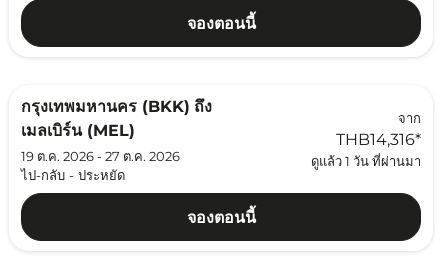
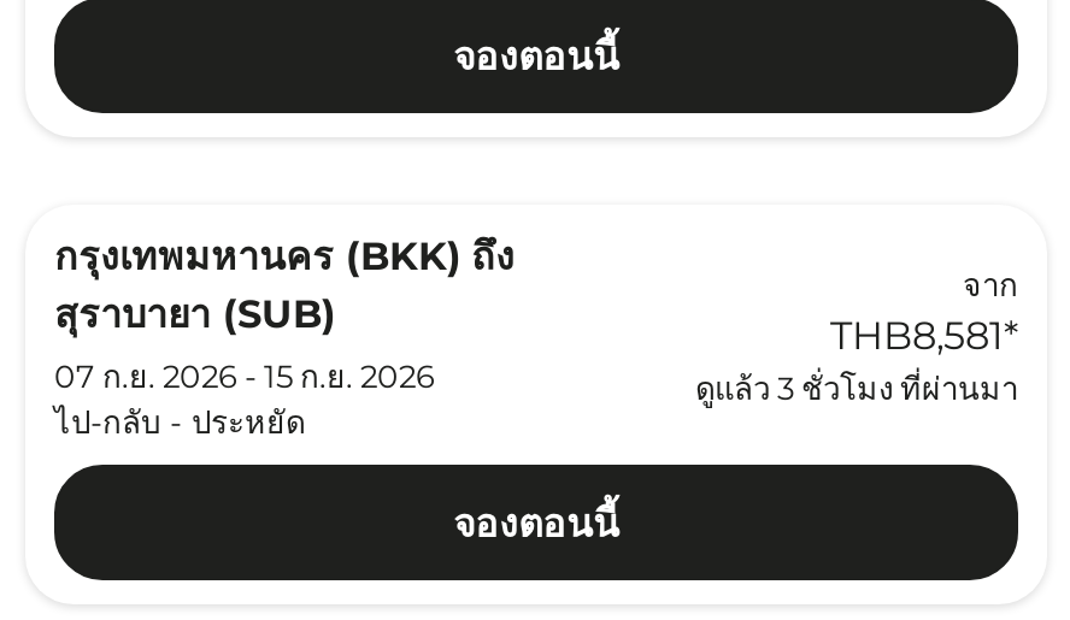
[21,121,180,164] เมลเบิร์น (MEL) | 19 ต.ค. 2026 - 27 ต.ค. 2026 -> [54,291,435,395] สุราบายา (SUB) | 07 ก.ย. 2026 - 15 ก.ย. 2026
[311,130,421,169] THB14,316* | ดูแล้ว 1 วัน ที่ผ่านมา -> [695,313,1018,407] THB8,581* | ดูแล้ว 3 ชั่วโมง ที่ผ่านมา

